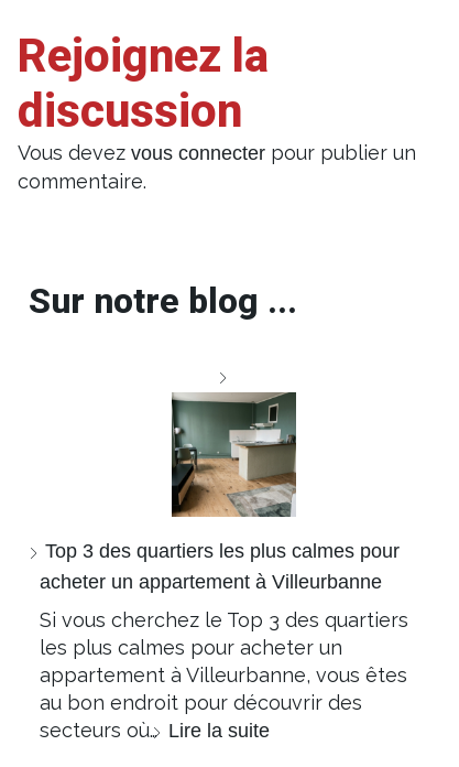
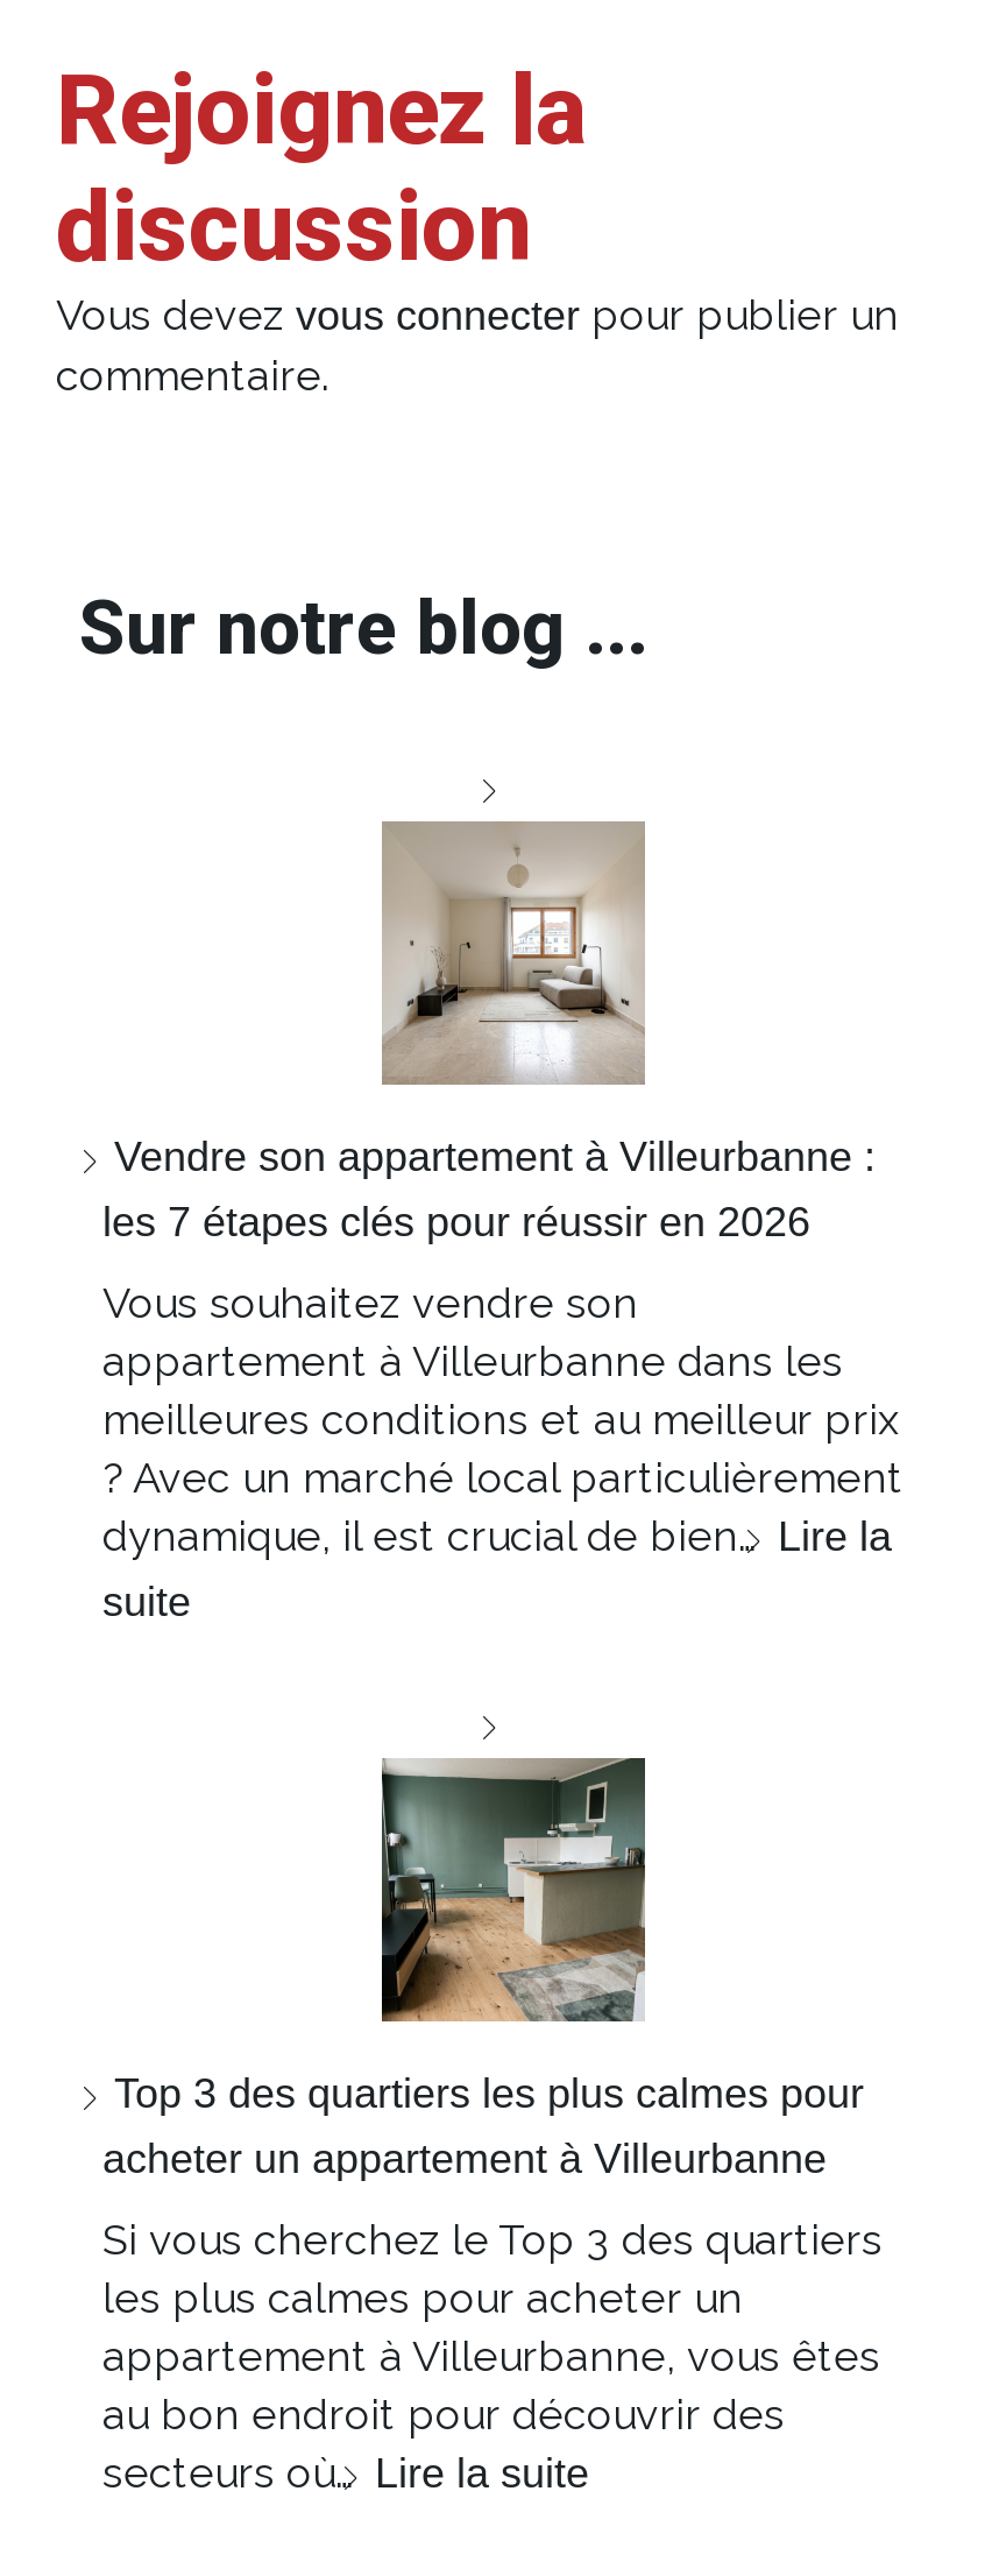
none -> [102,821,903,1626] [image] | Vendre son appartement à Villeurbanne : | les 7 étapes clés pour réussir en 2026 | Vous souhaitez vendre son | appartement à Villeurbanne dans les | meilleures conditions et au meilleur prix | ? Avec un marché local particulièrement | dynamique, il est crucial de bien… Lire la | suite

